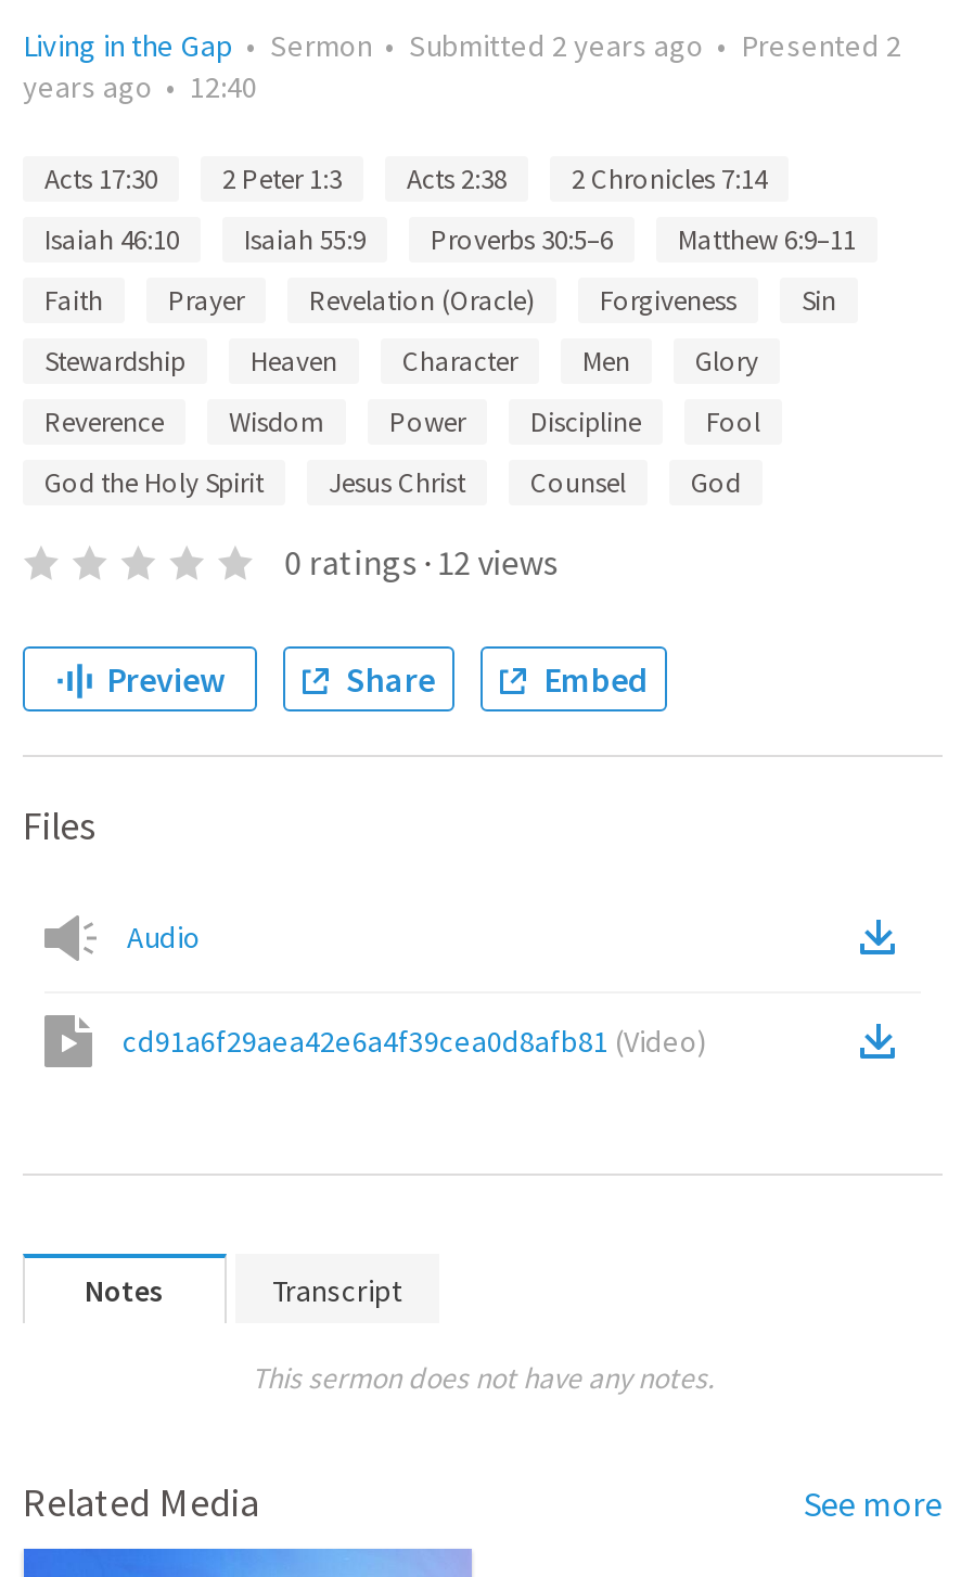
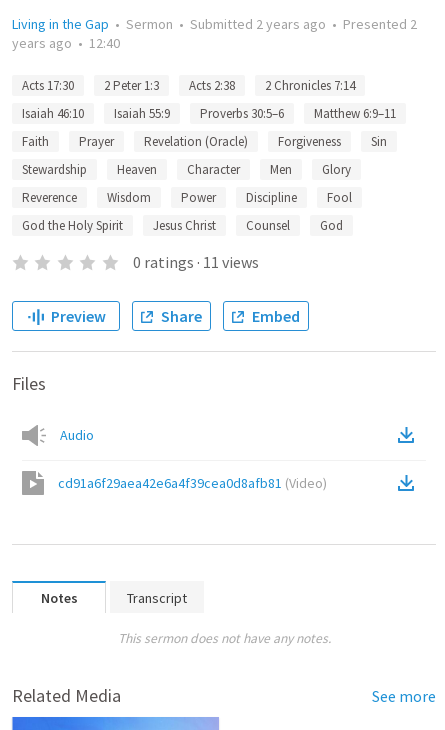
[285,540,558,584] 0 ratings · 12 views -> [133,252,259,272] 0 ratings · 11 views

